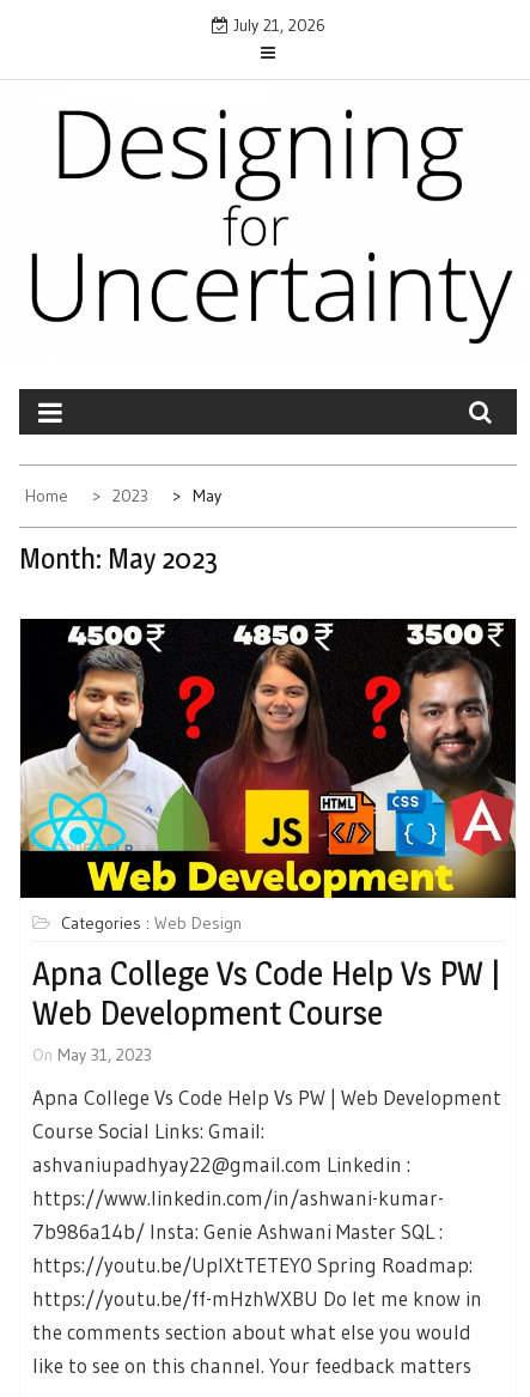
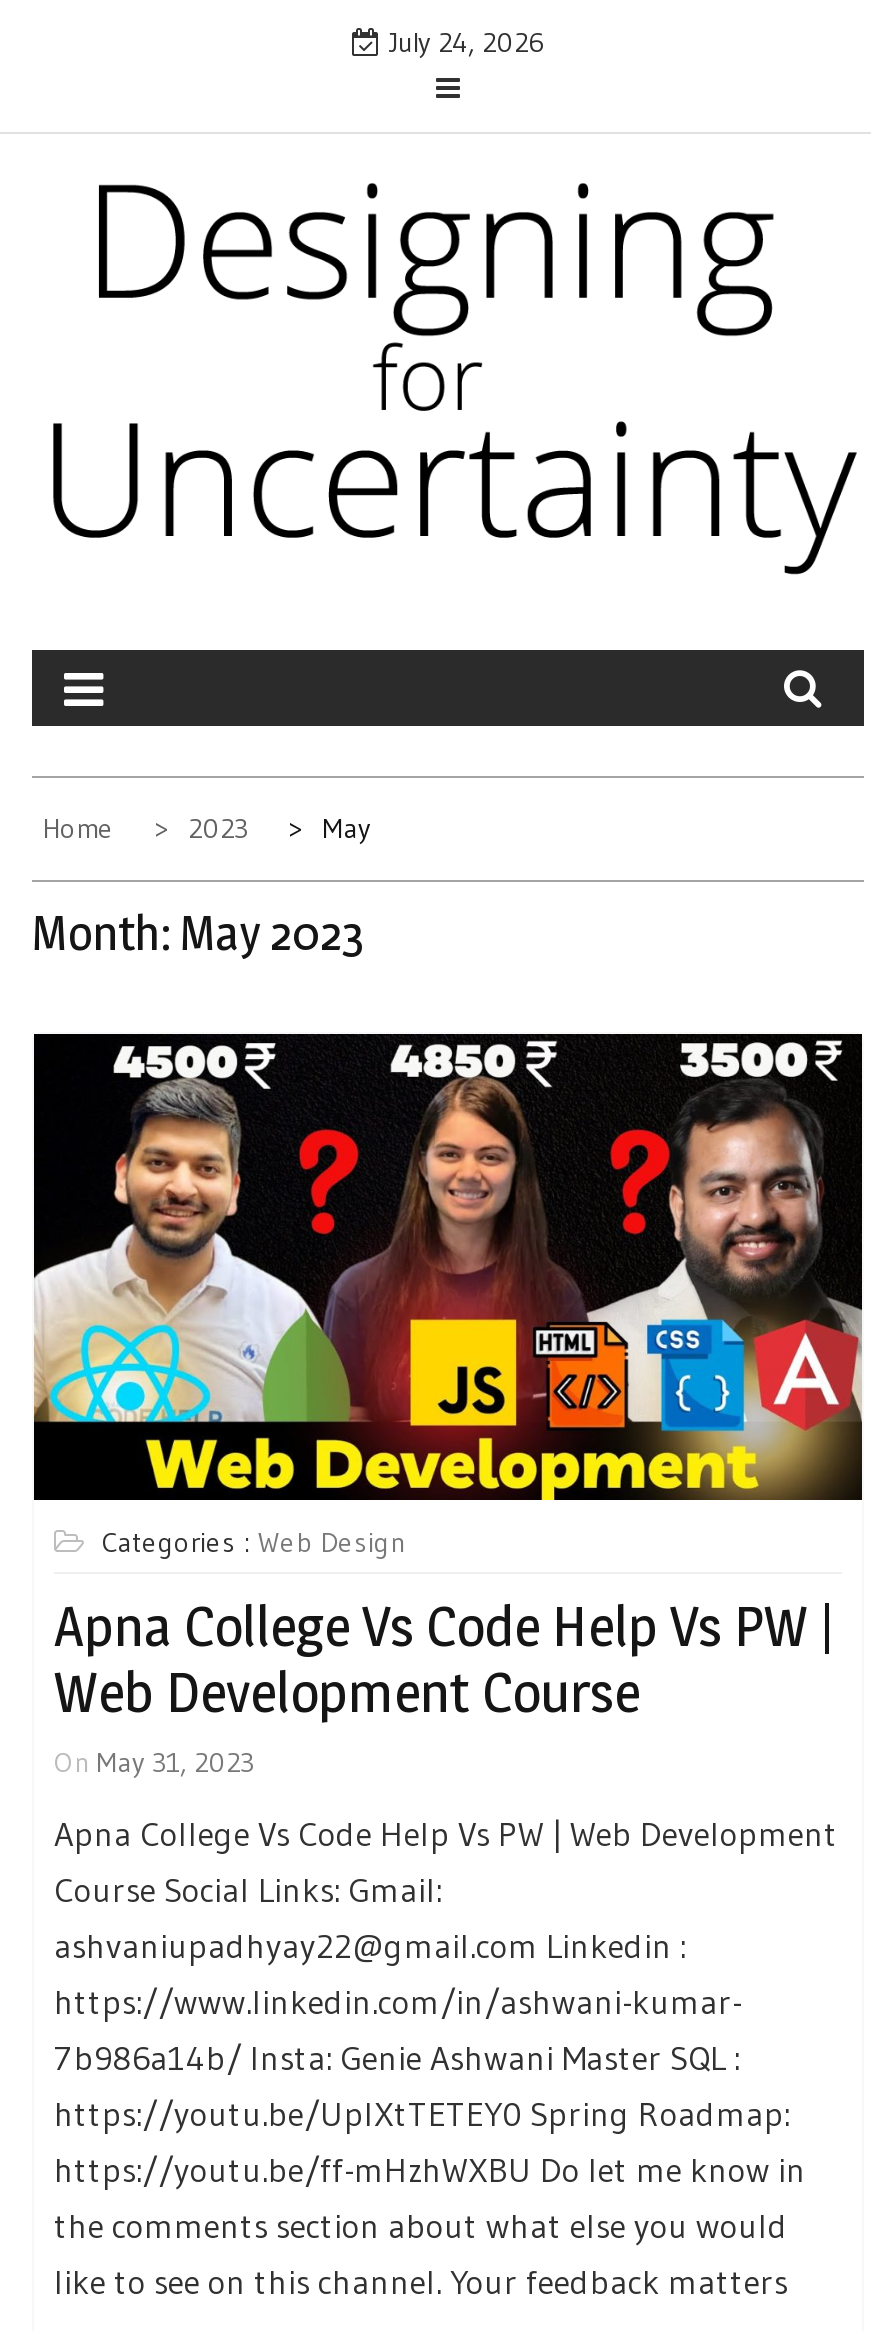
[228,14,325,36] July 21, 2026 -> [380,24,544,60] July 24, 2026

